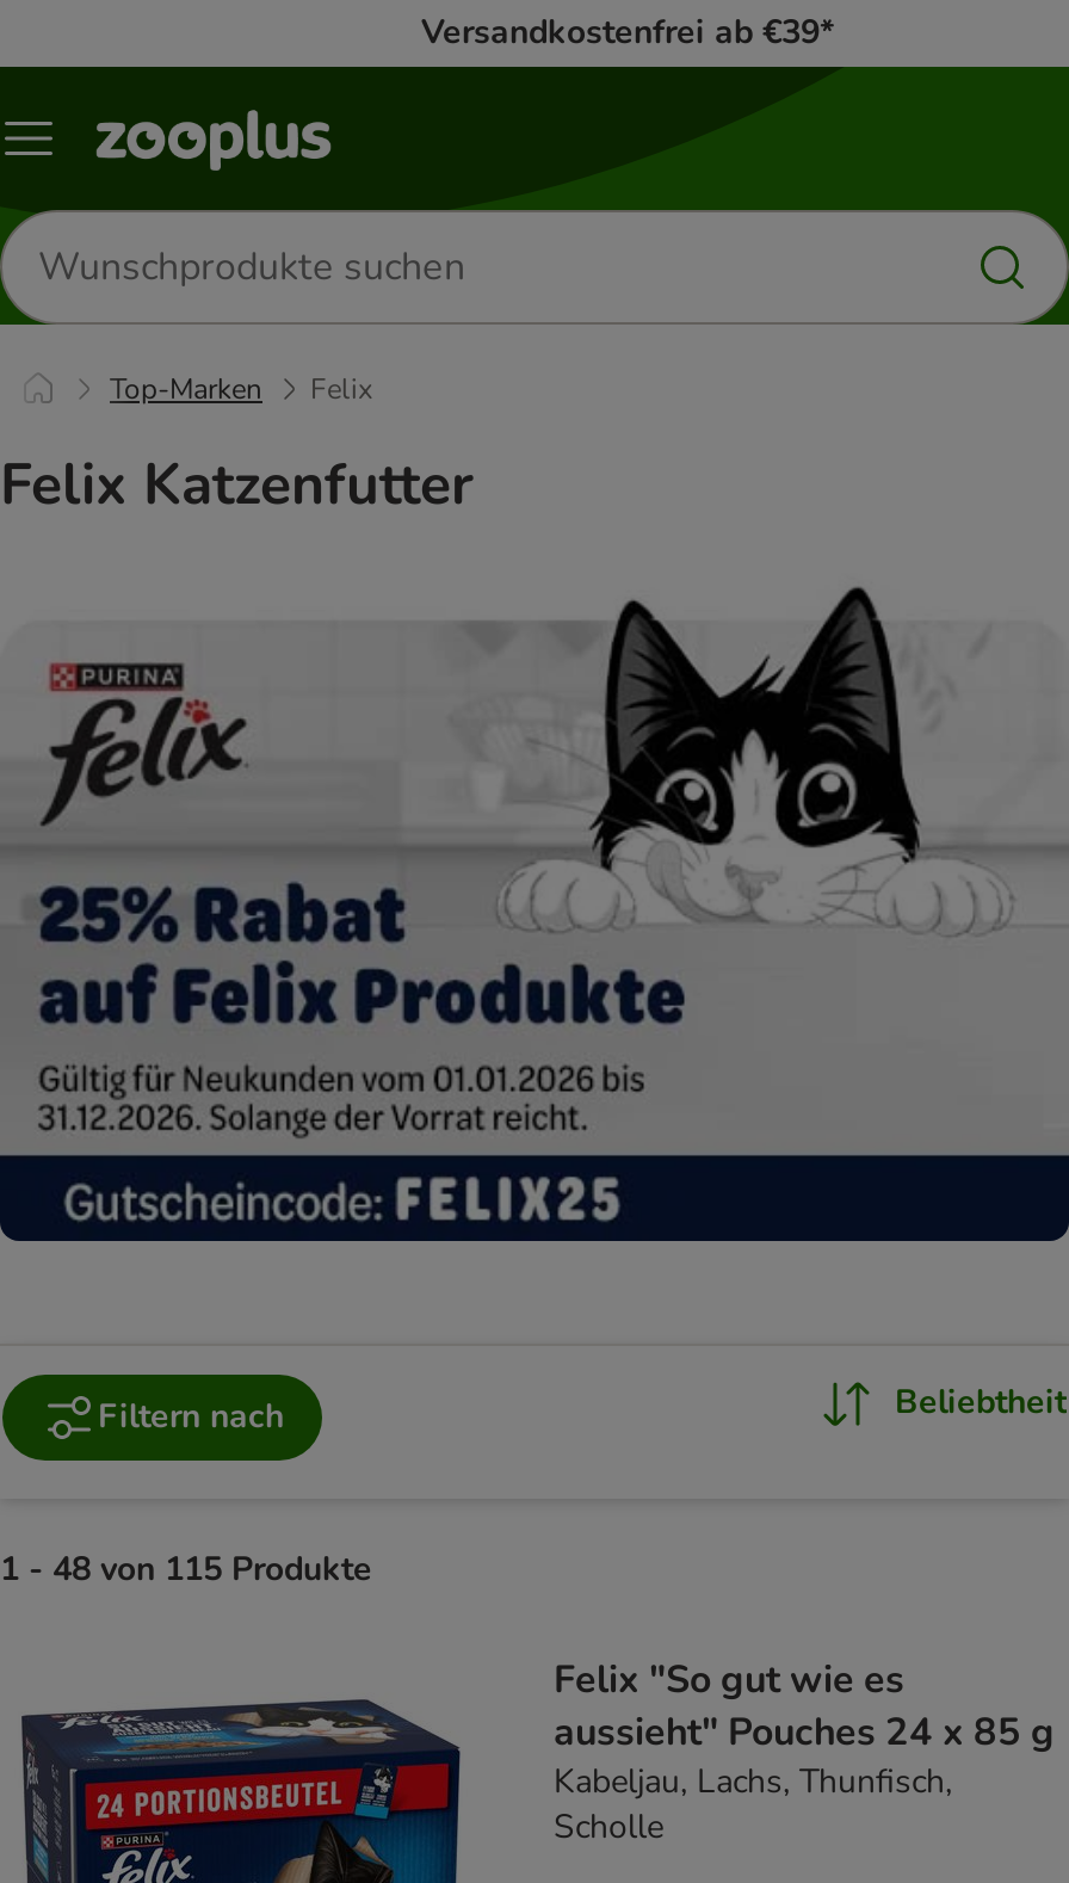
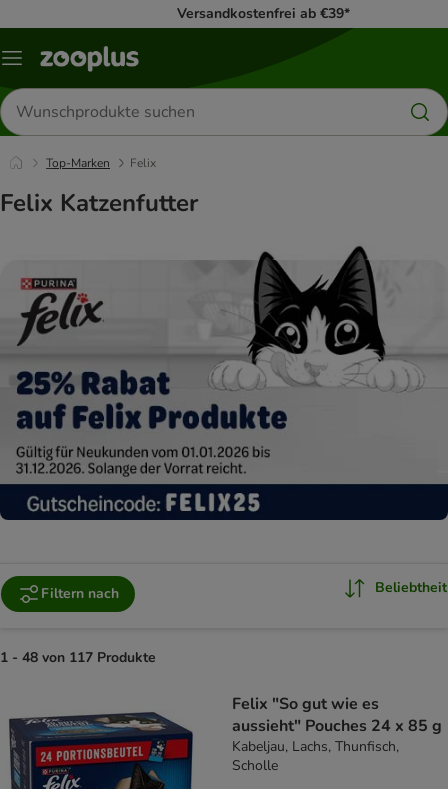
[0,1546,372,1591] 1 - 48 von 115 Produkte -> [0,648,156,667] 1 - 48 von 117 Produkte

